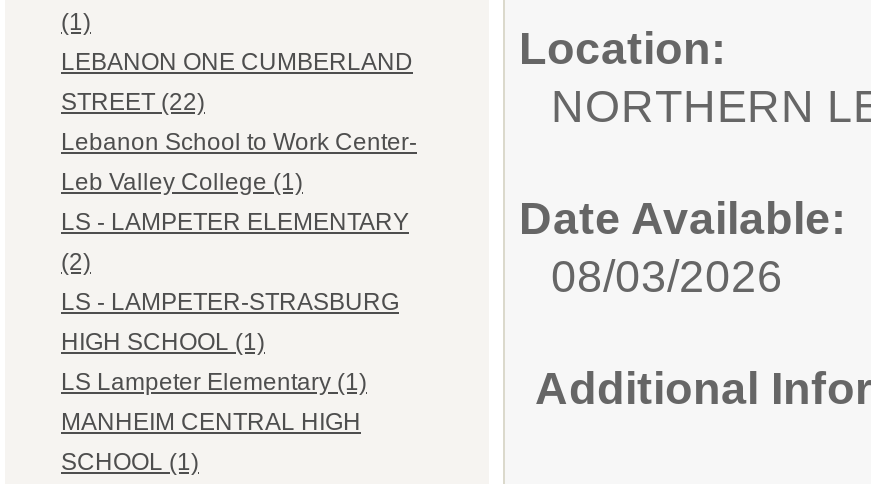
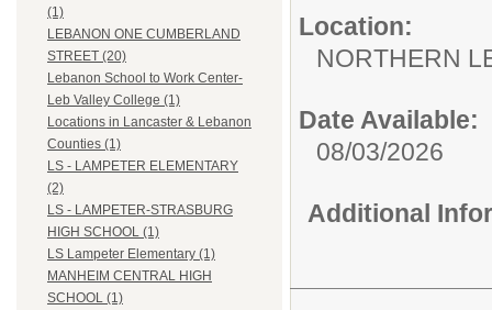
[61,89,205,117] STREET (22) -> [47,49,126,64] STREET (20)
none -> [47,115,251,152] Locations in Lancaster & Lebanon | Counties (1)

